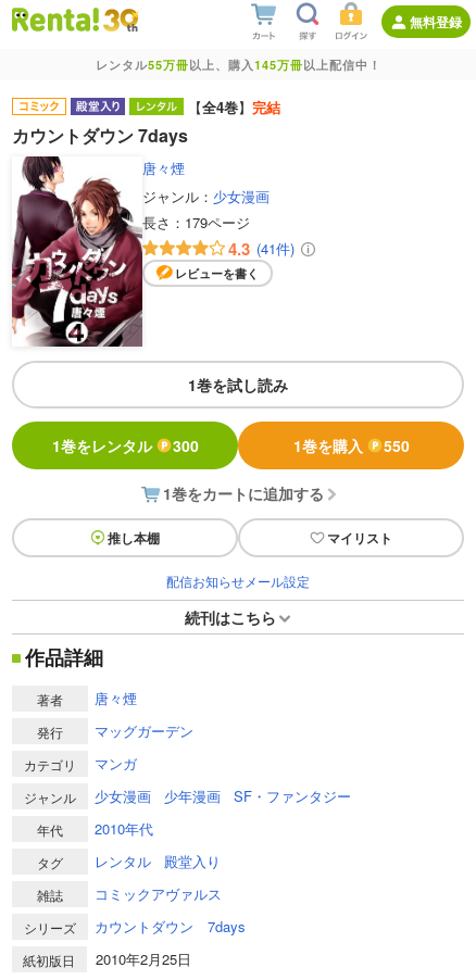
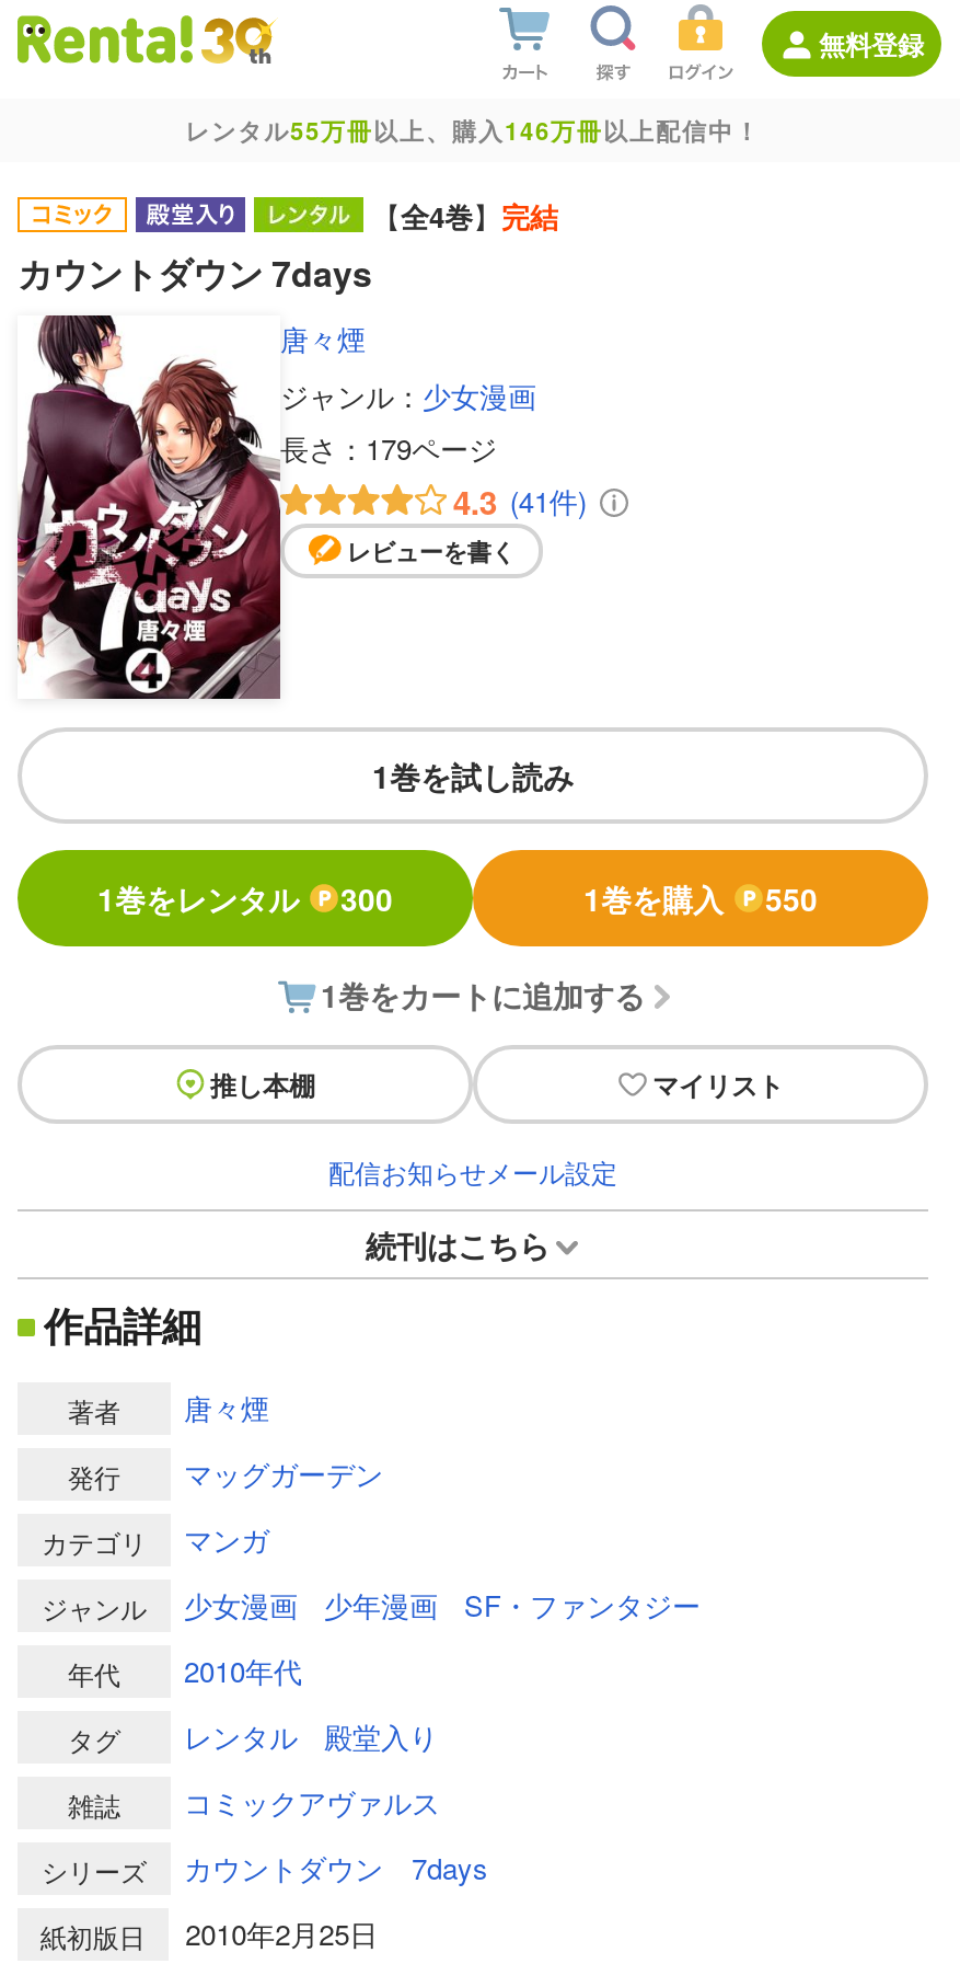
[95,56,381,73] レンタル55万冊以上、購入145万冊以上配信中！ -> [185,114,761,147] レンタル55万冊以上、購入146万冊以上配信中！

